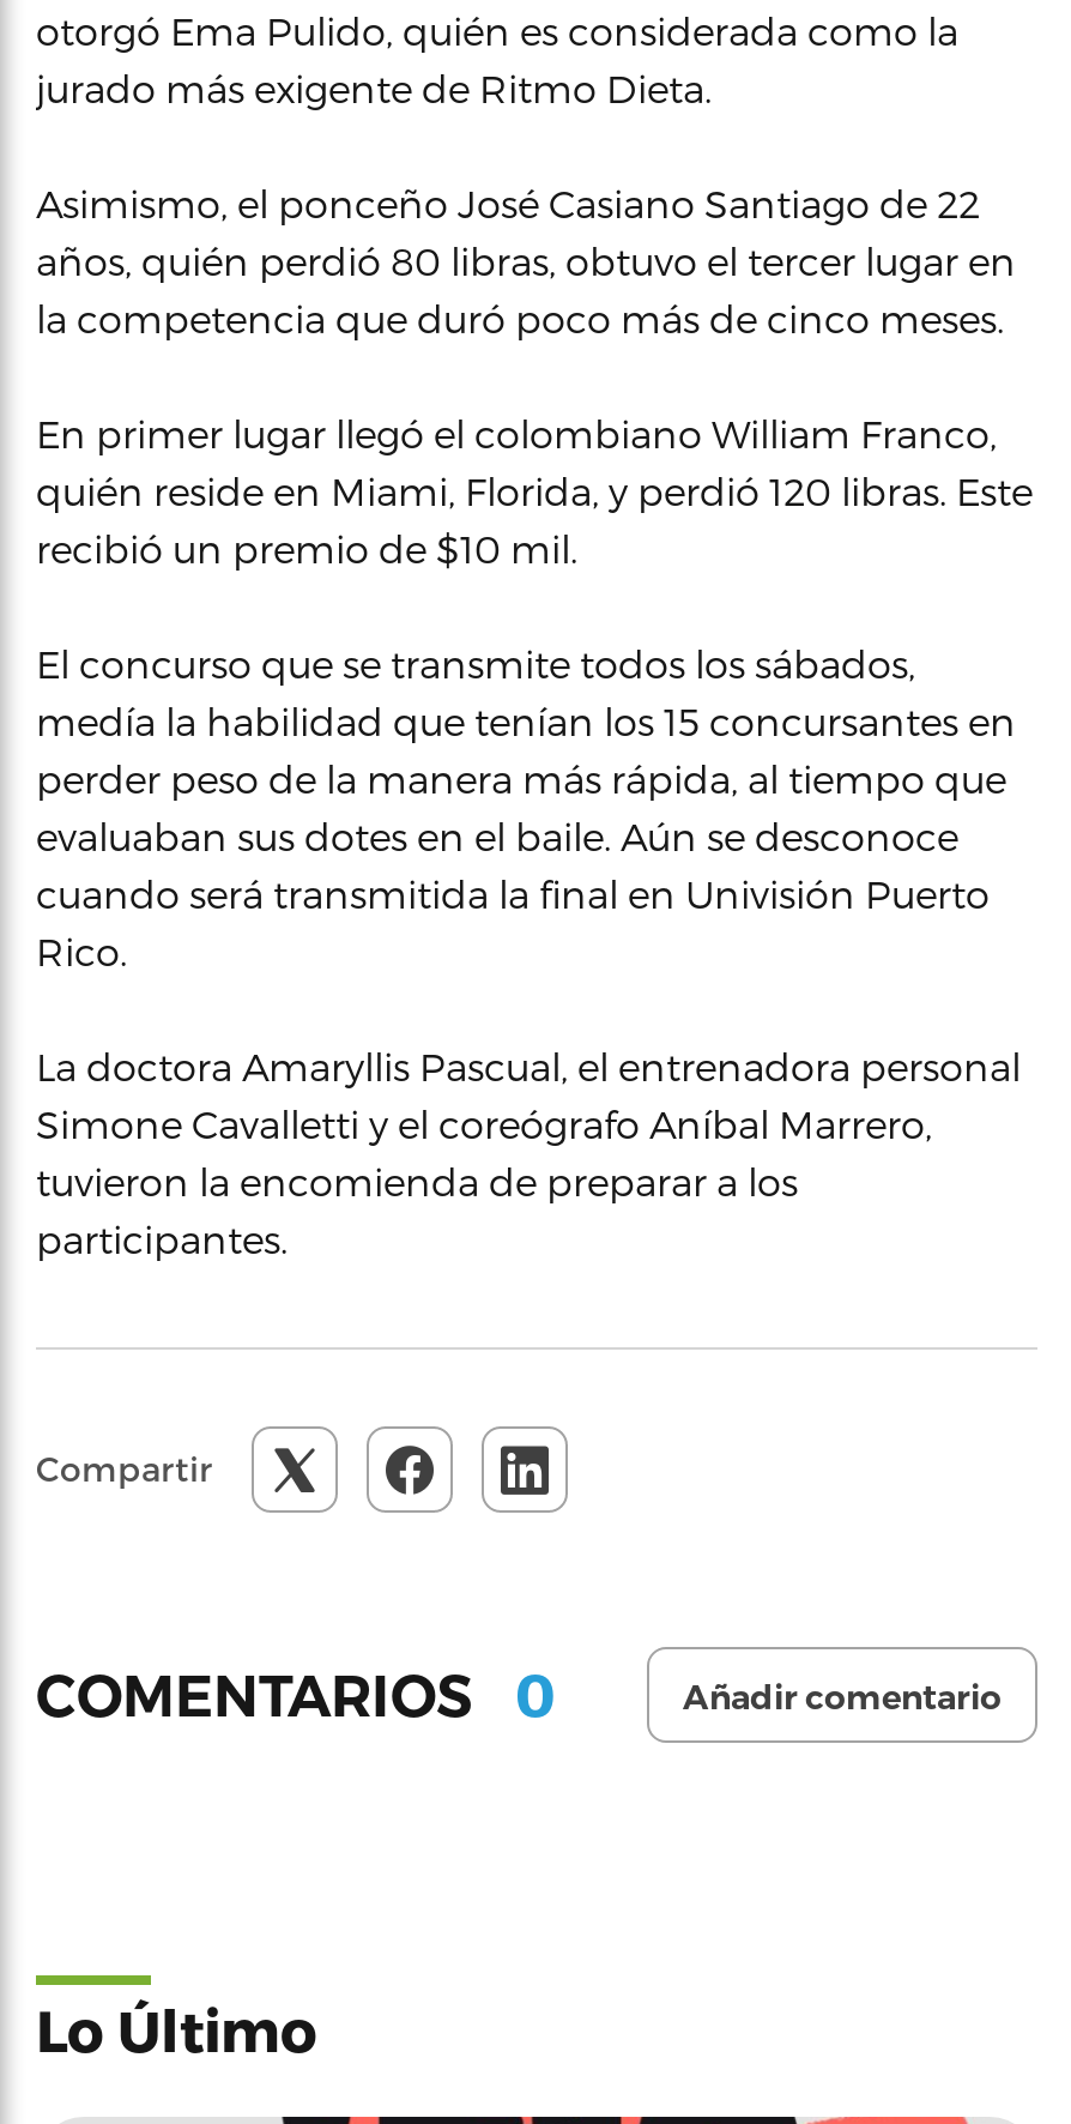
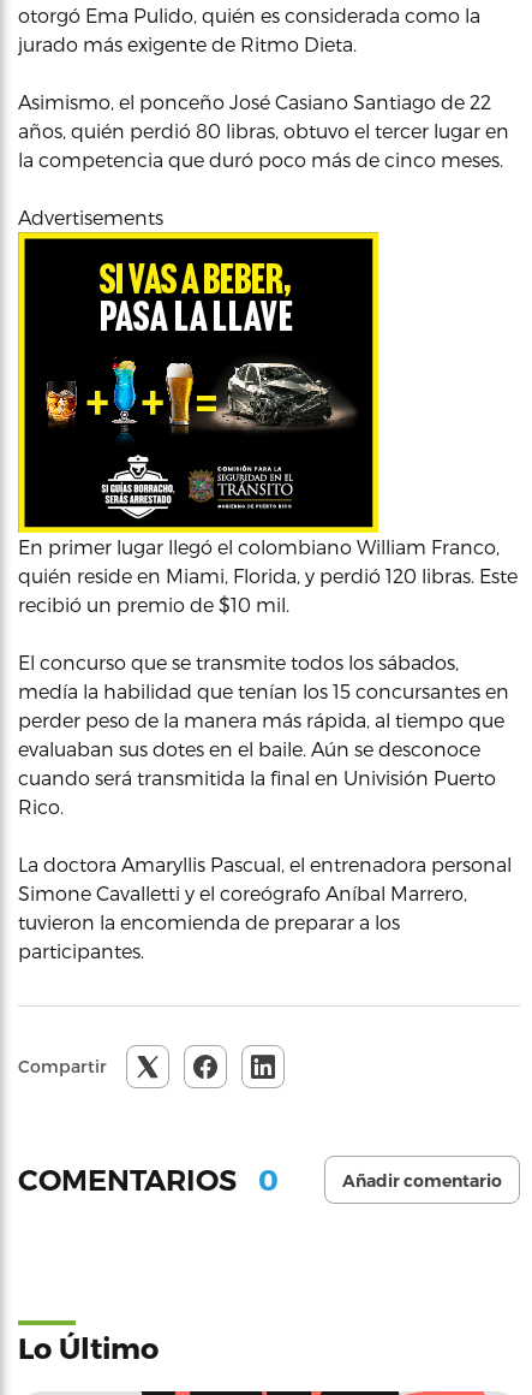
none -> [17,231,379,533] [image]
none -> [18,206,163,228] Advertisements

